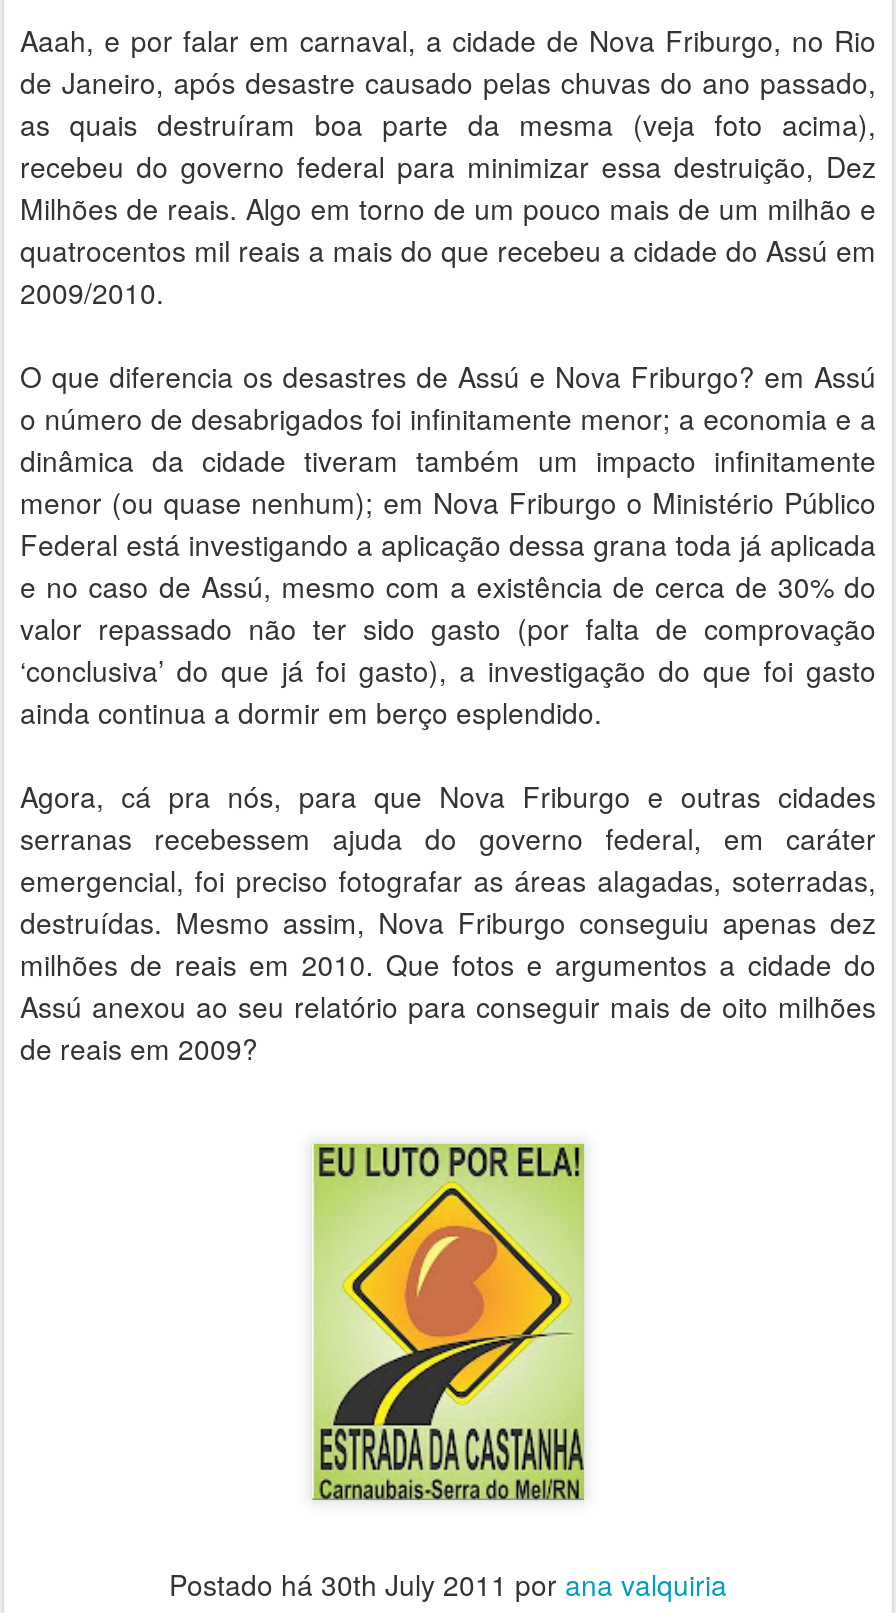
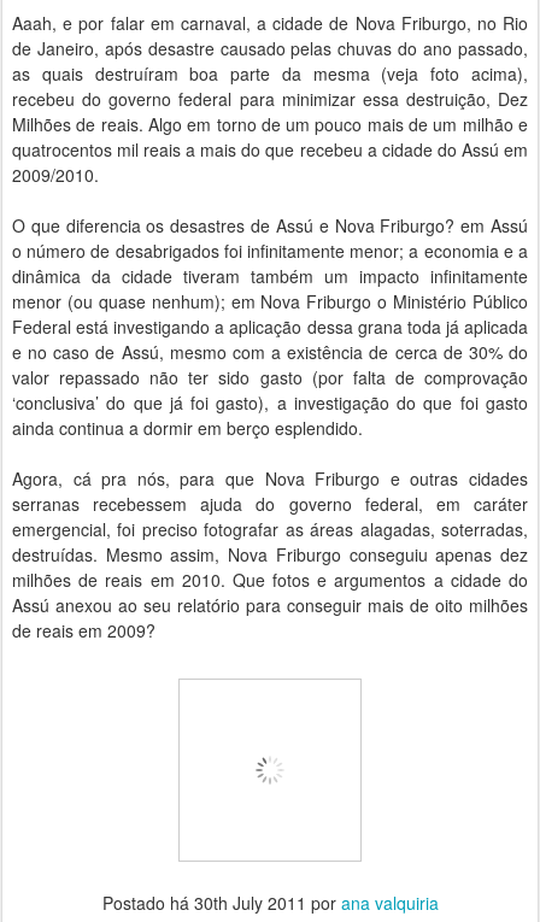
[310,1140,588,1502] [image] -> none

